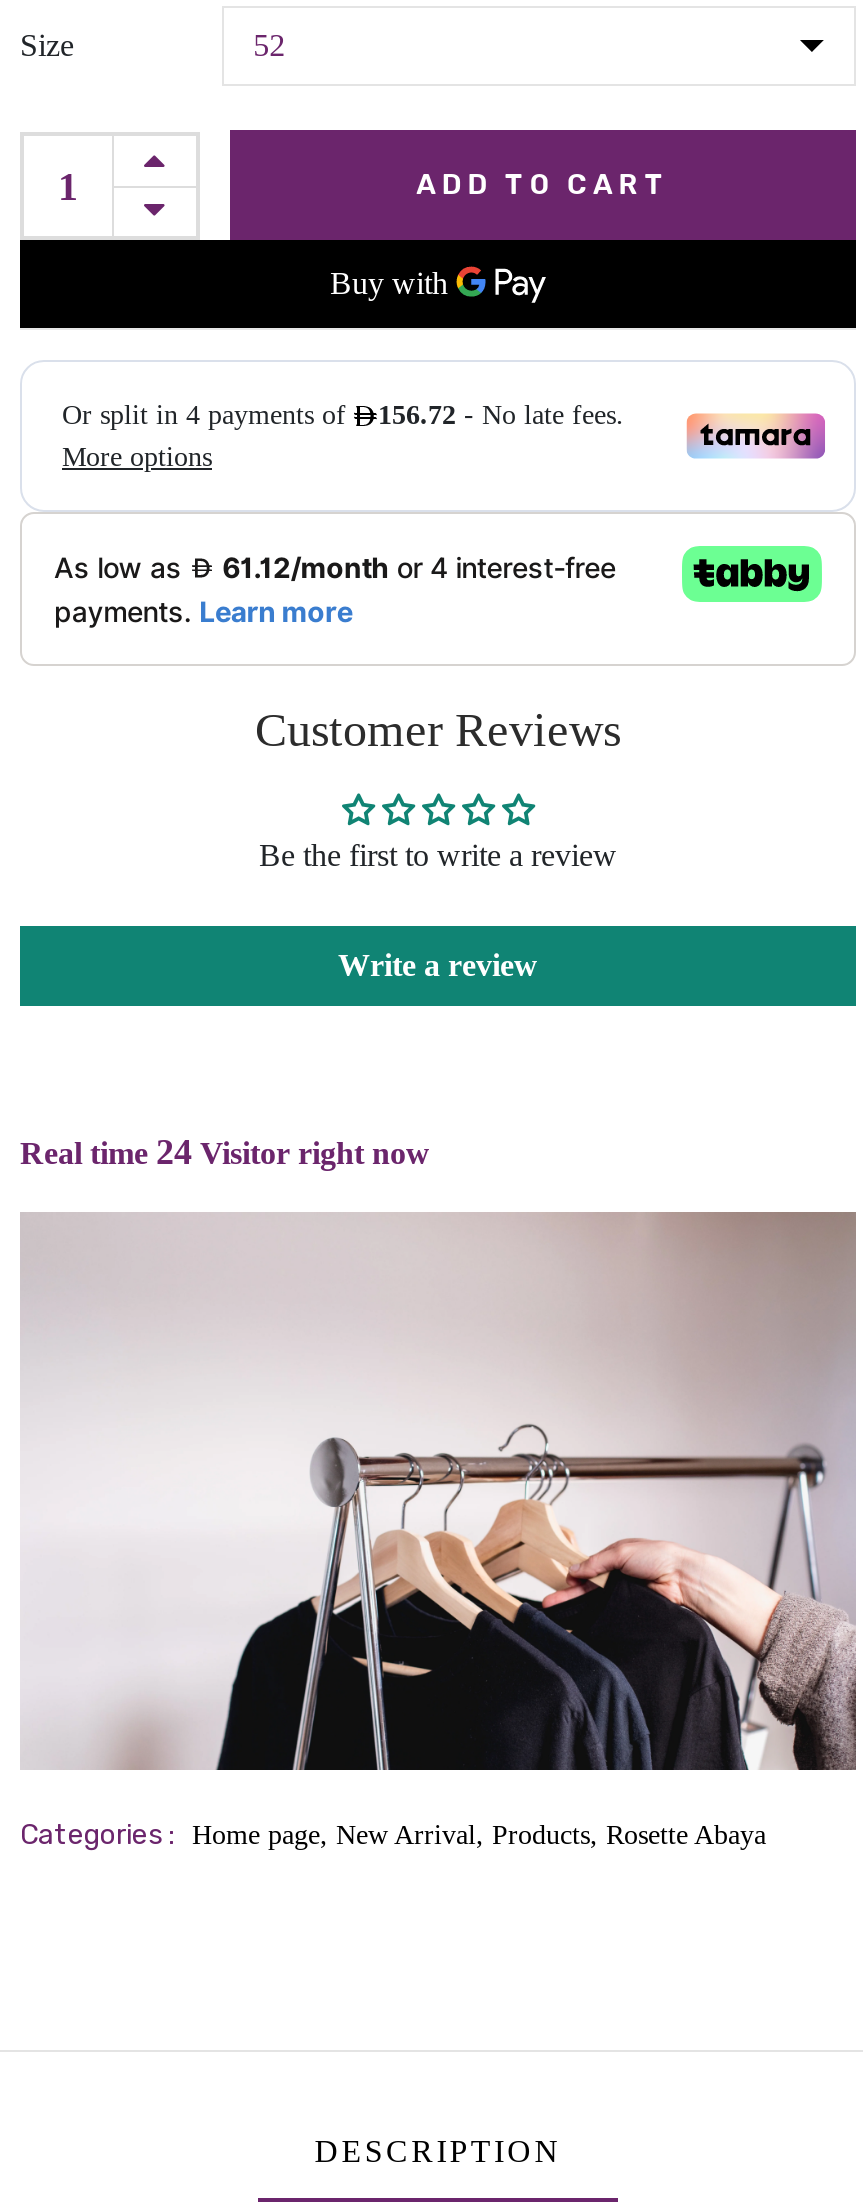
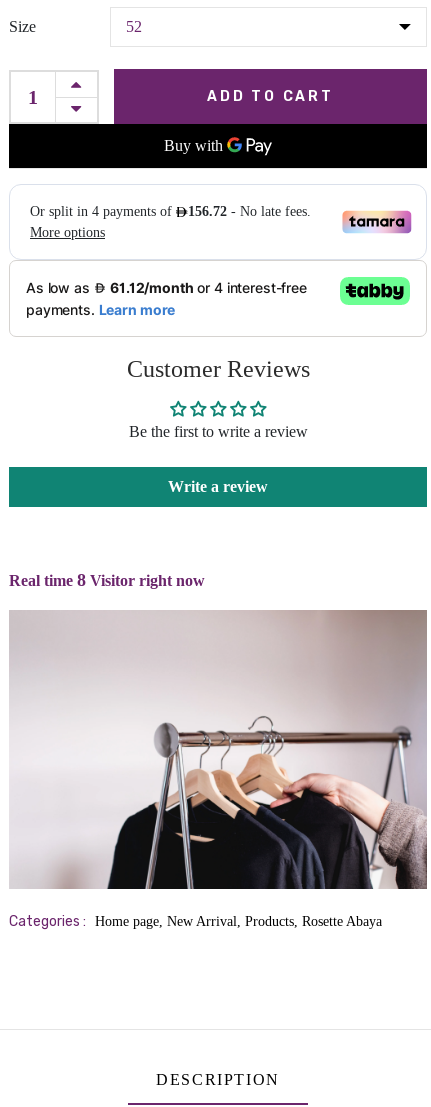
[20,1133,430,1173] Real time 24 Visitor right now -> [9,570,205,590] Real time 8 Visitor right now

